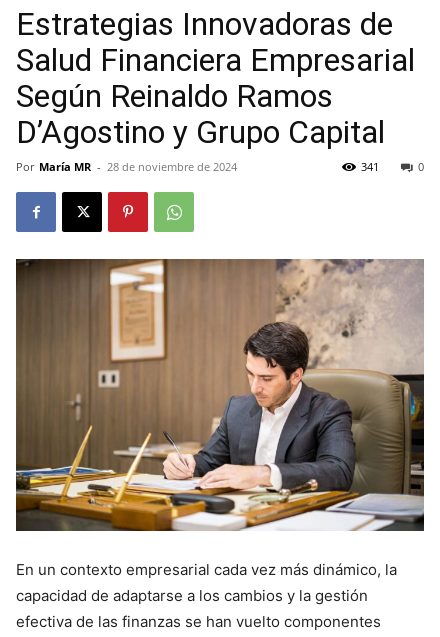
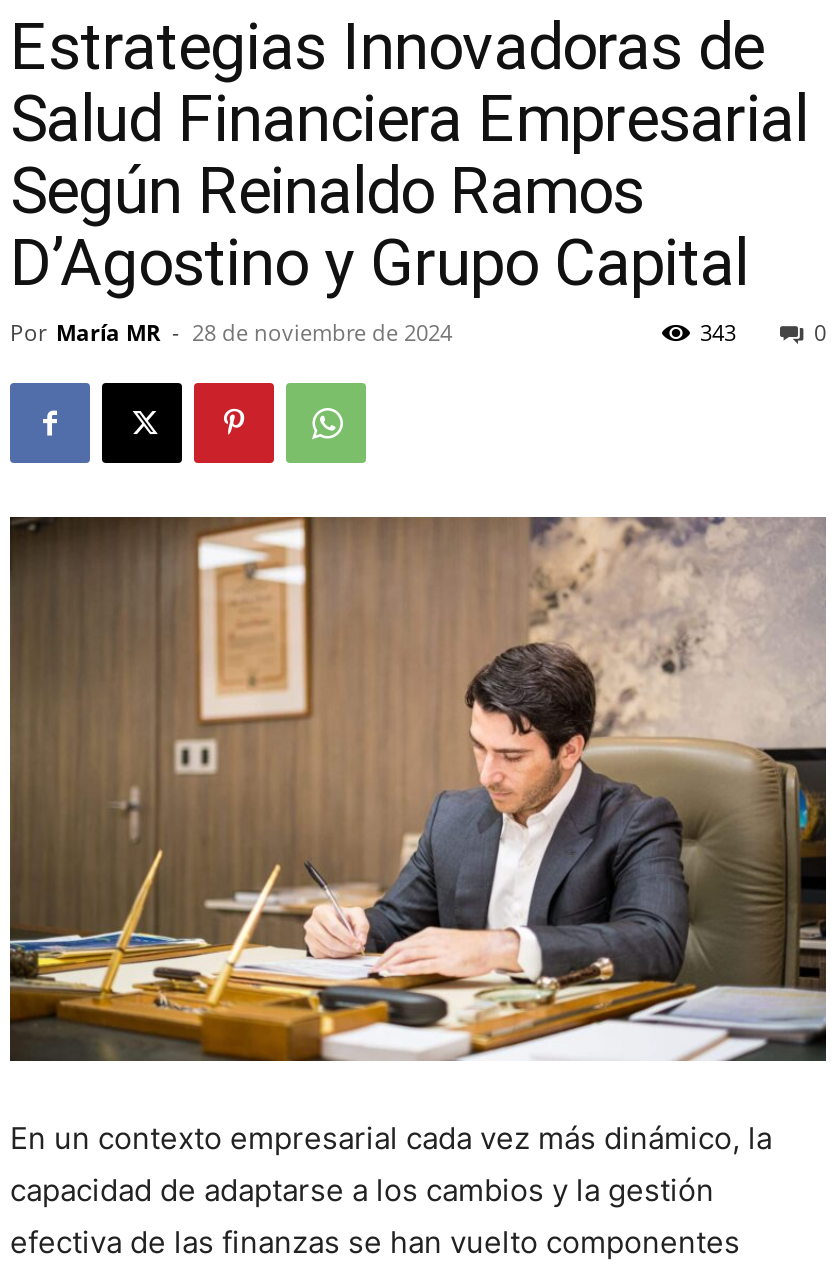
[361,159,379,174] 341 -> [700,317,736,347] 343

